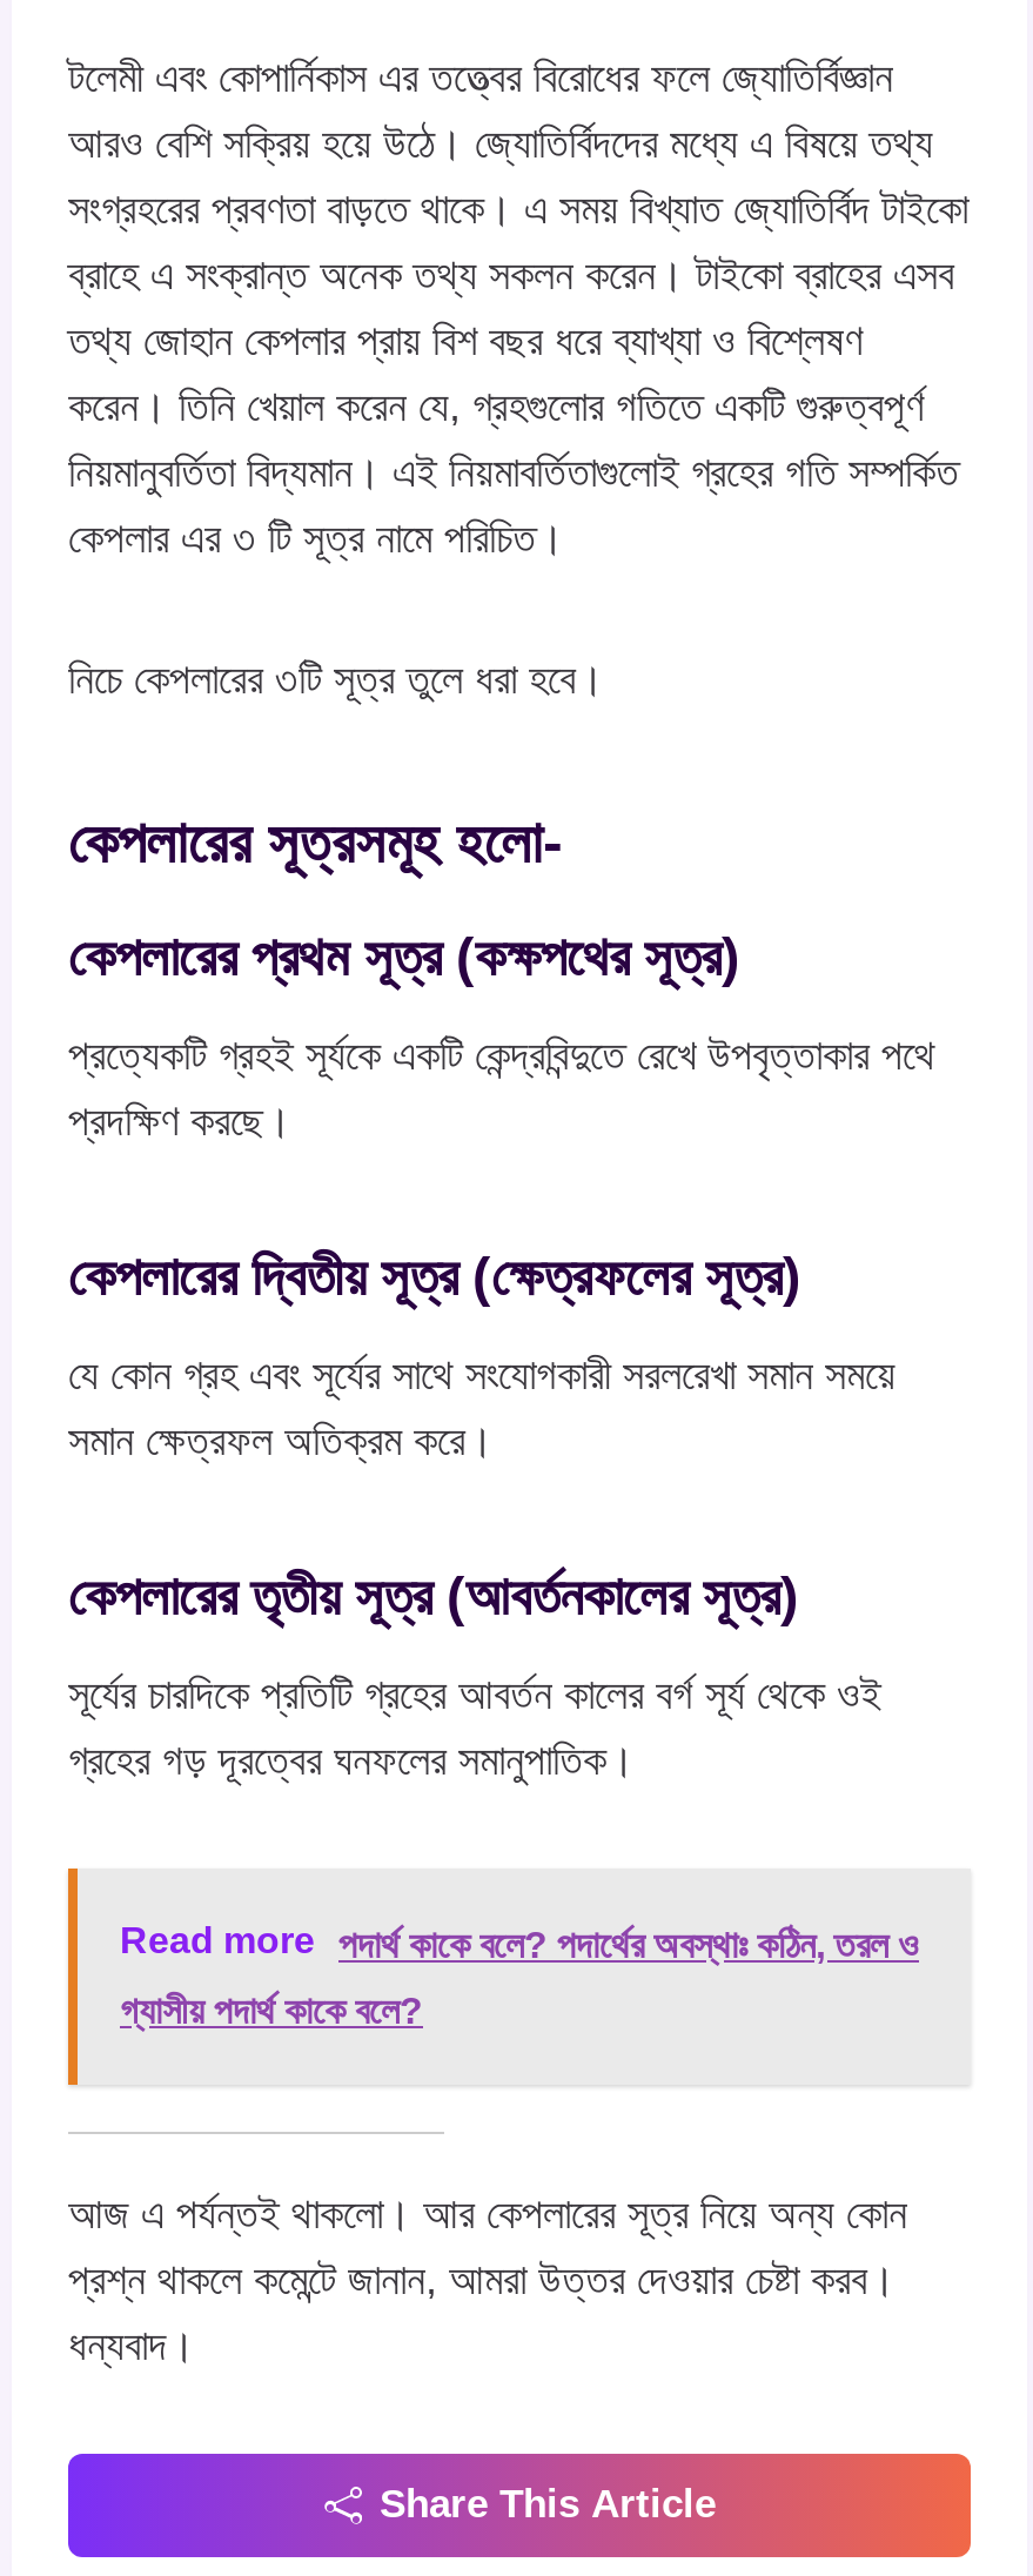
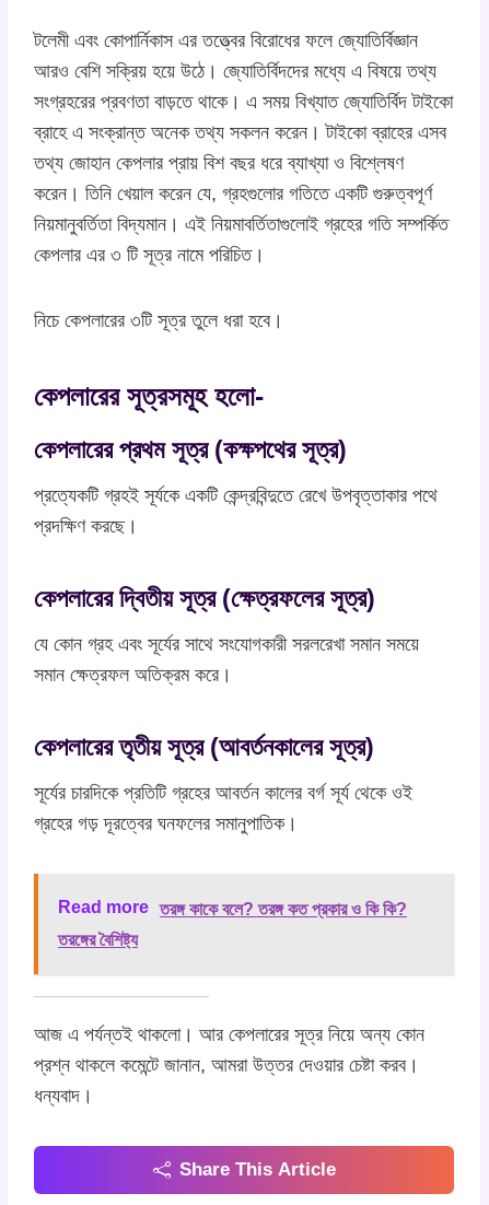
[120,1921,919,1966] Read more পদার্থ কাকে বলে? পদার্থের অবস্থাঃ কঠিন, তরল ও -> [58,898,407,919] Read more তরঙ্গ কাকে বলে? তরঙ্গ কত প্রকার ও কি কি?
[120,1992,423,2032] গ্যাসীয় পদার্থ কাকে বলে? -> [58,931,138,950] তরঙ্গের বৈশিষ্ট্য

